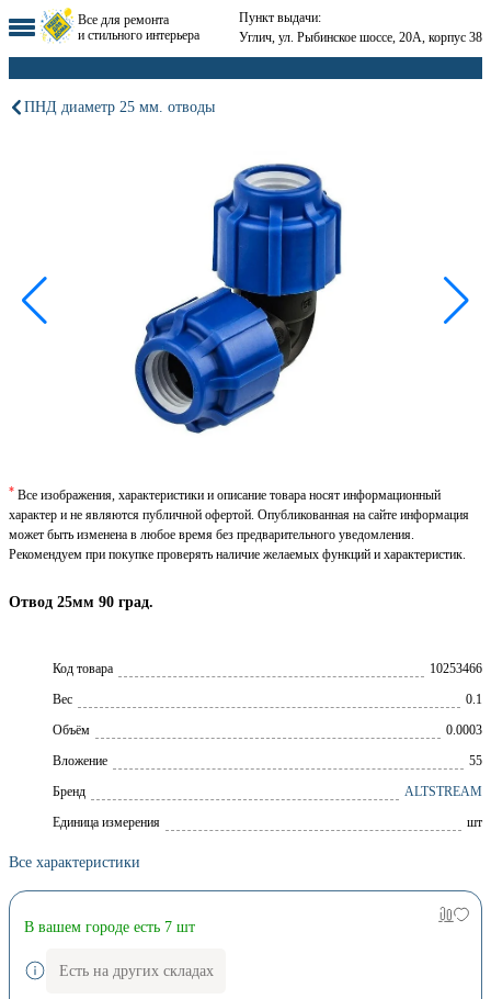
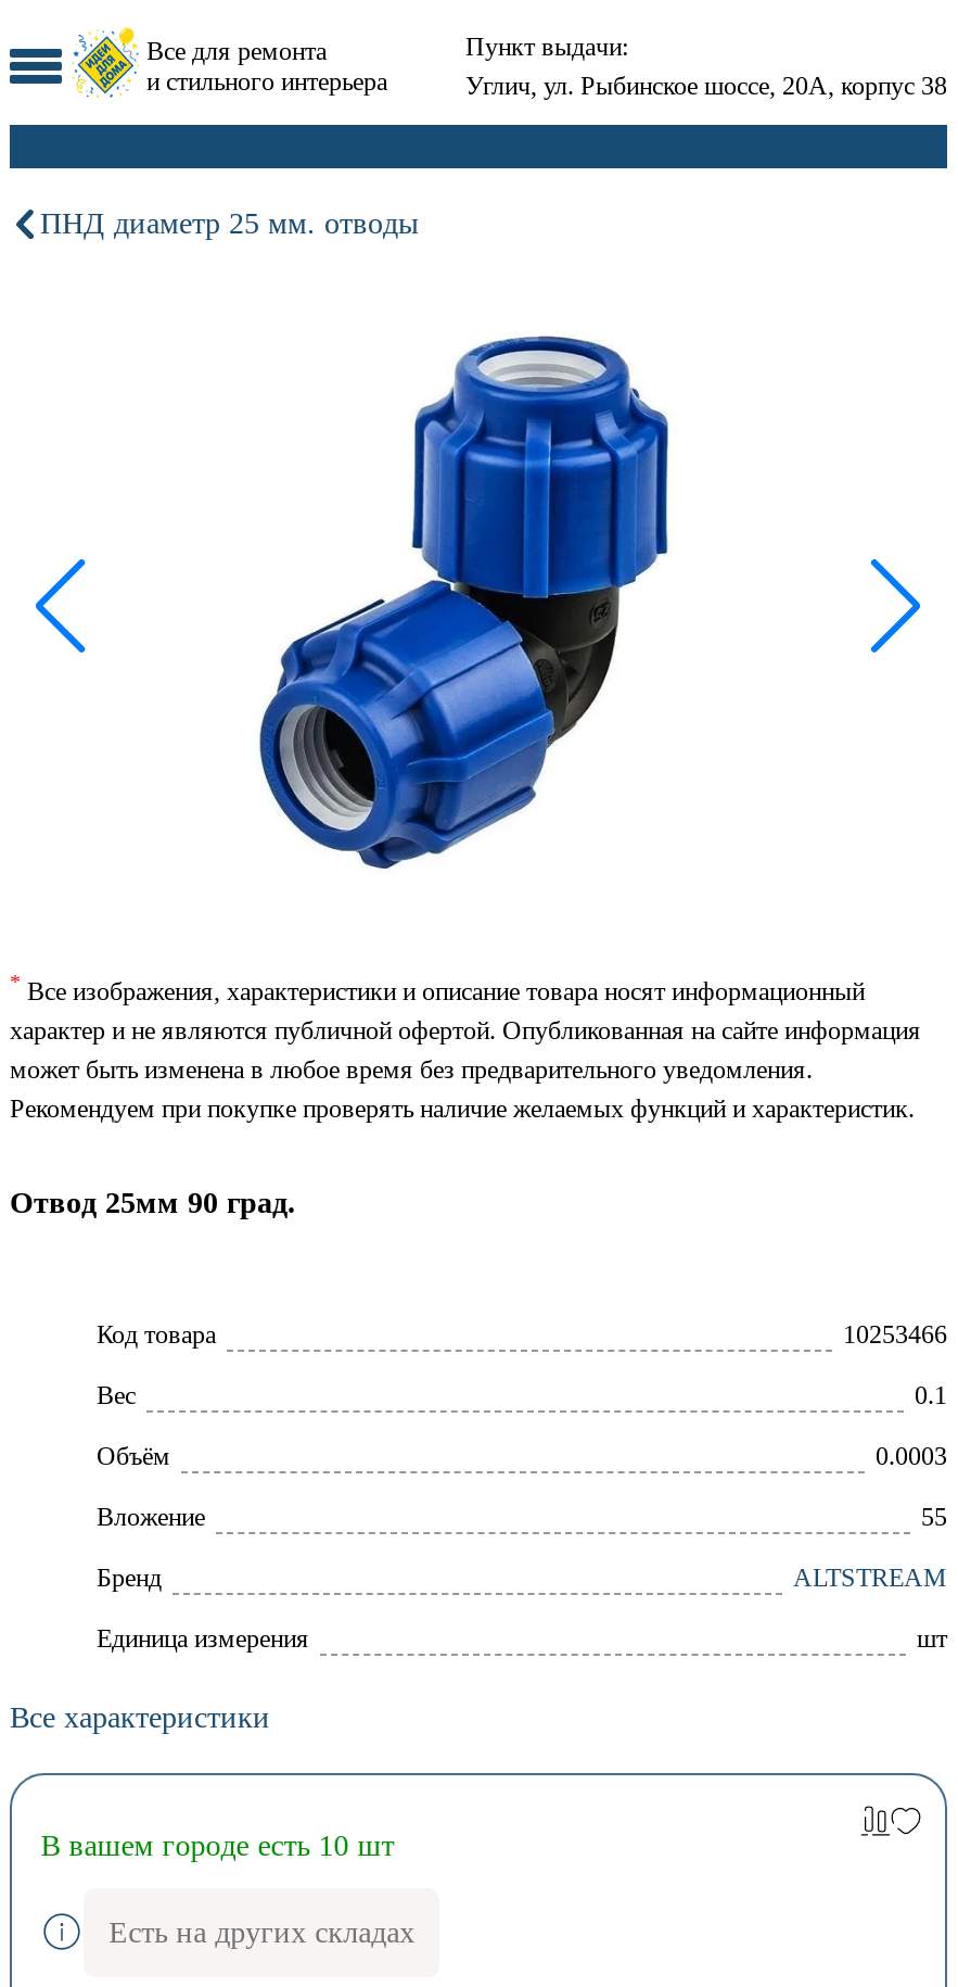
[24,918,195,936] В вашем городе есть 7 шт -> [41,1828,394,1863] В вашем городе есть 10 шт

